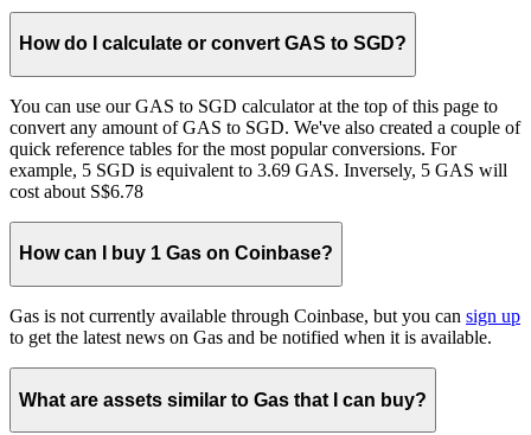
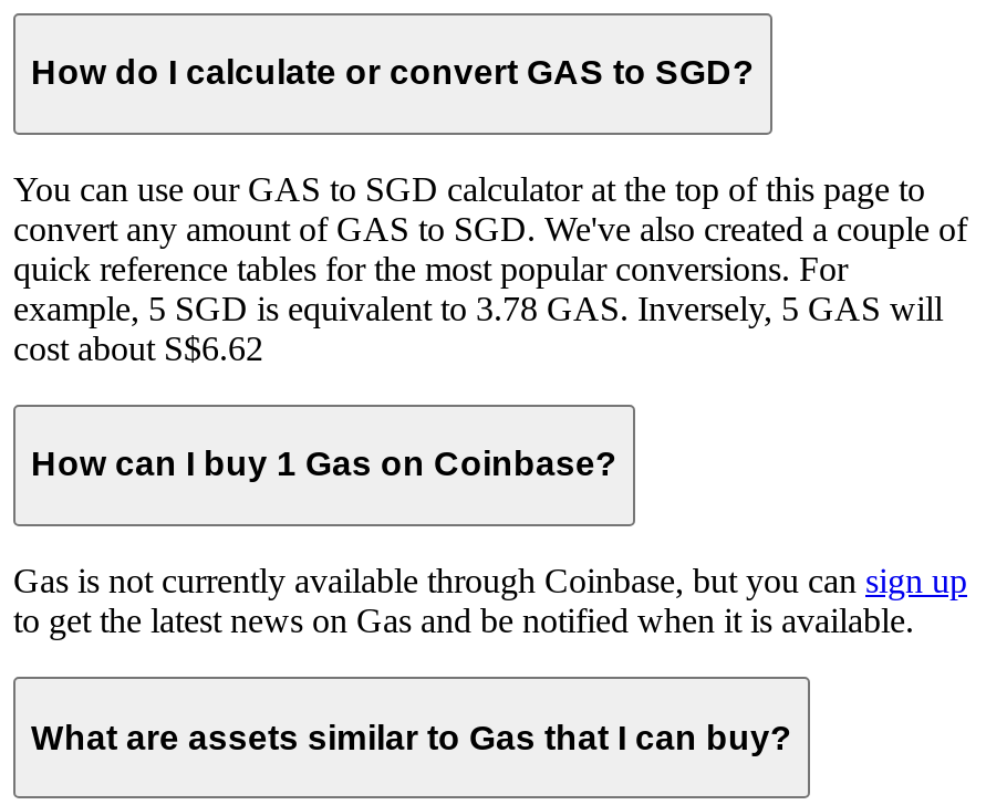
[9,160,507,180] example, 5 SGD is equivalent to 3.69 GAS. Inversely, 5 GAS will -> [13,289,943,327] example, 5 SGD is equivalent to 3.78 GAS. Inversely, 5 GAS will
[9,181,143,201] cost about S$6.78 -> [13,329,263,367] cost about S$6.62

